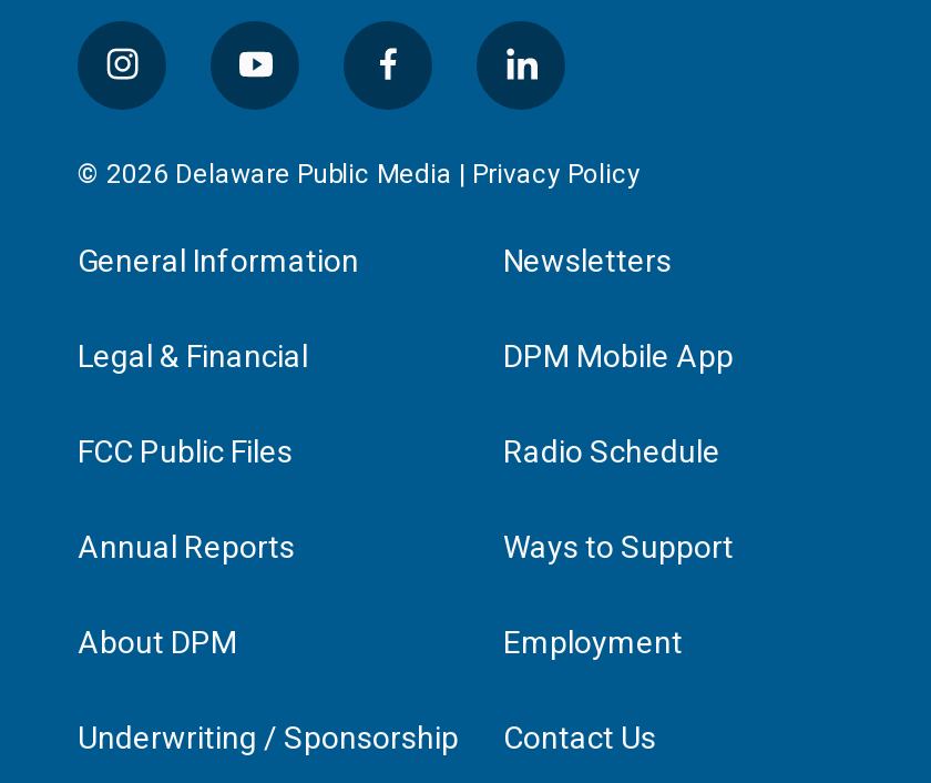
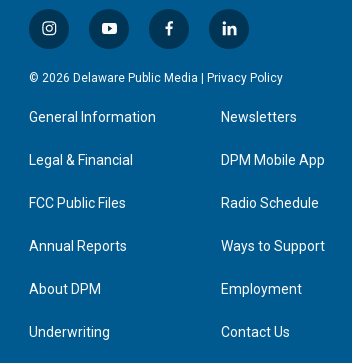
[78,719,459,755] Underwriting / Sponsorship -> [29,324,110,340] Underwriting

